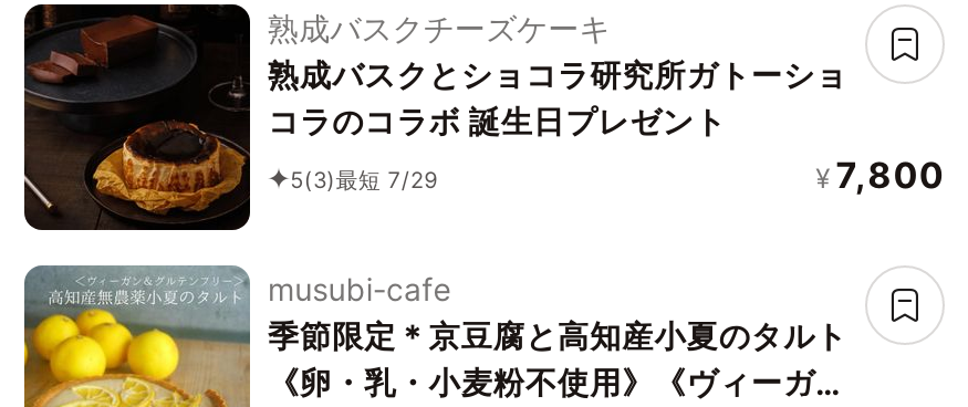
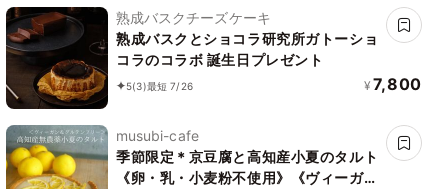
[290,165,438,192] 5(3)最短 7/29 -> [126,80,193,92] 5(3)最短 7/26

